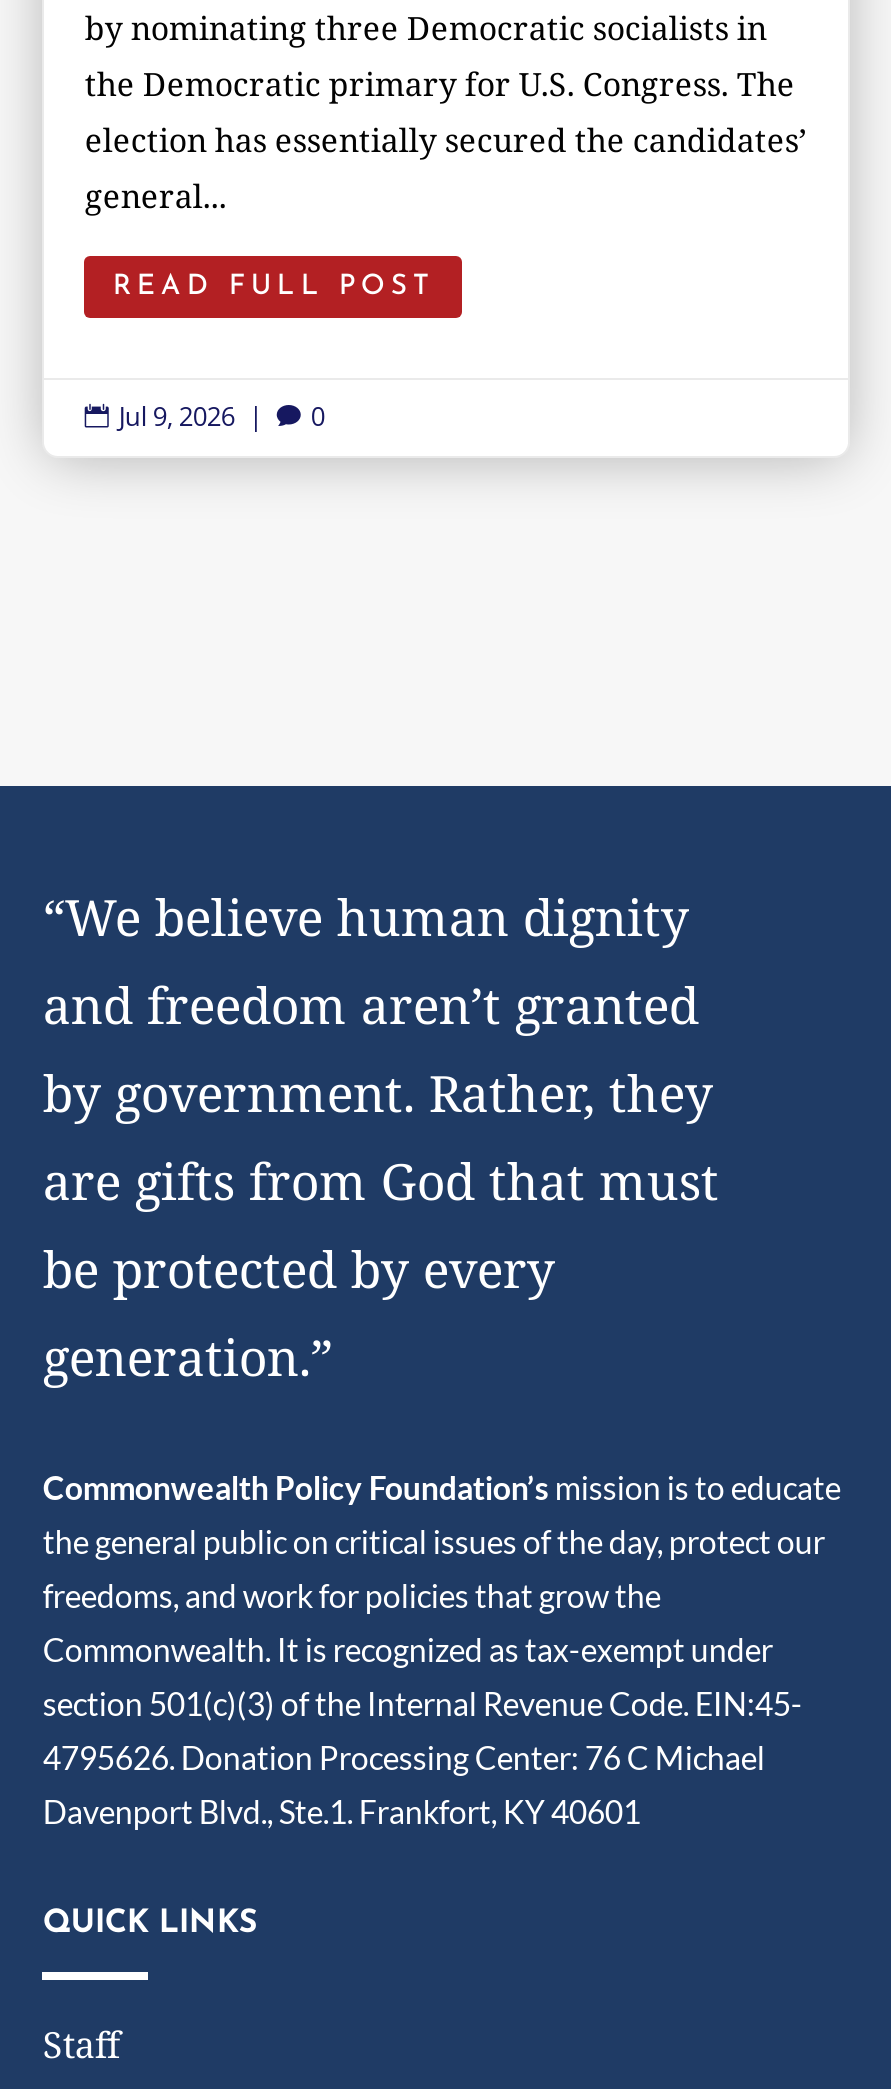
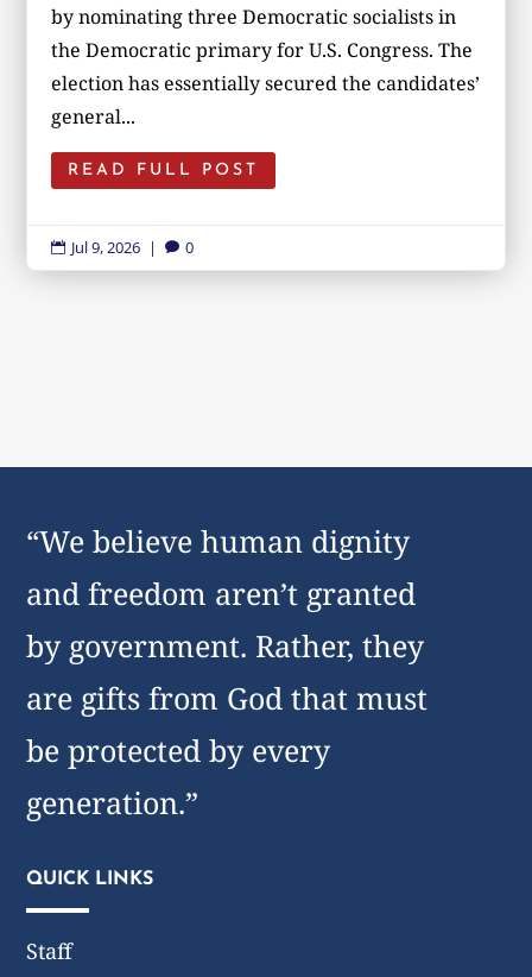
[43,1469,841,1831] Commonwealth Policy Foundation’s mission is to educate | the general public on critical issues of the day, protect our | freedoms, and work for policies that grow the | Commonwealth. It is recognized as tax-exempt under | section 501(c)(3) of the Internal Revenue Code. EIN:45- | 4795626. Donation Processing Center: 76 C Michael | Davenport Blvd., Ste.1. Frankfort, KY 40601 -> none

